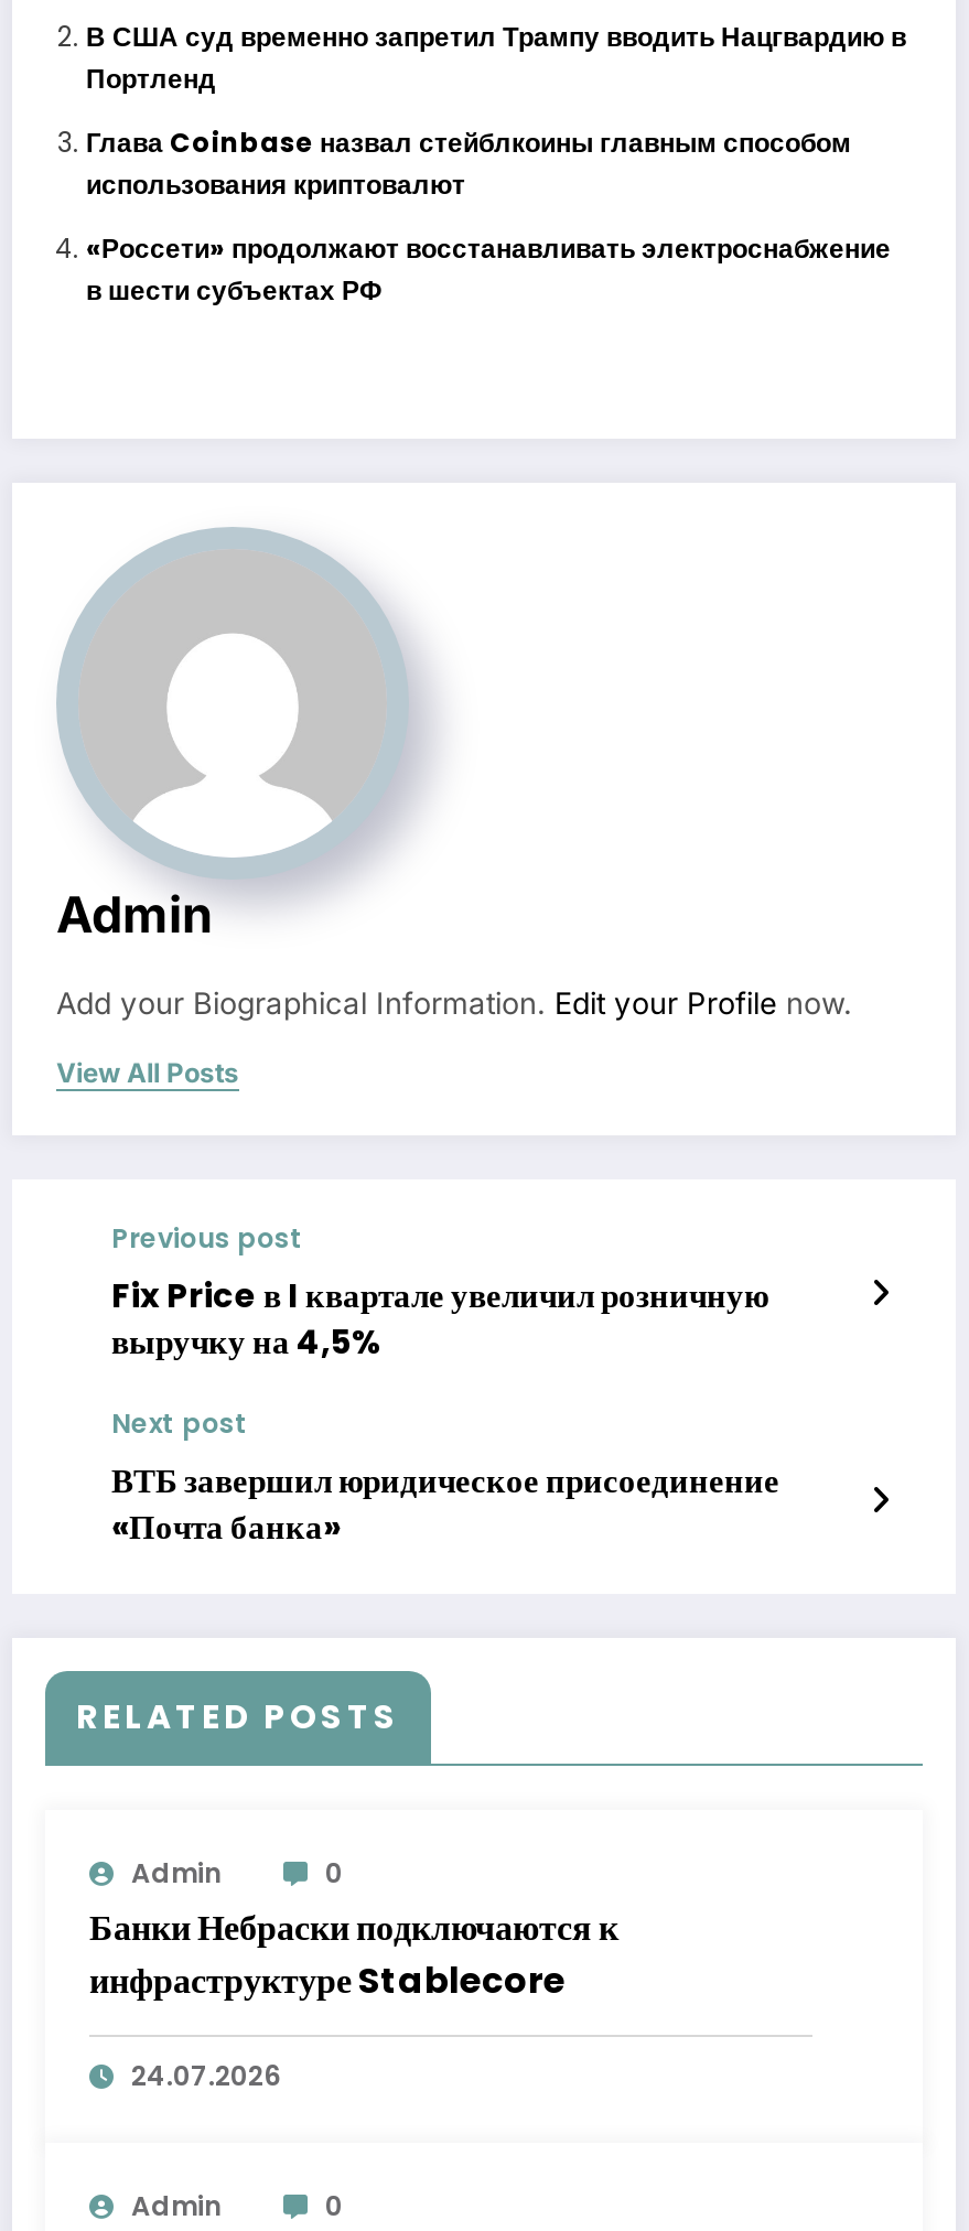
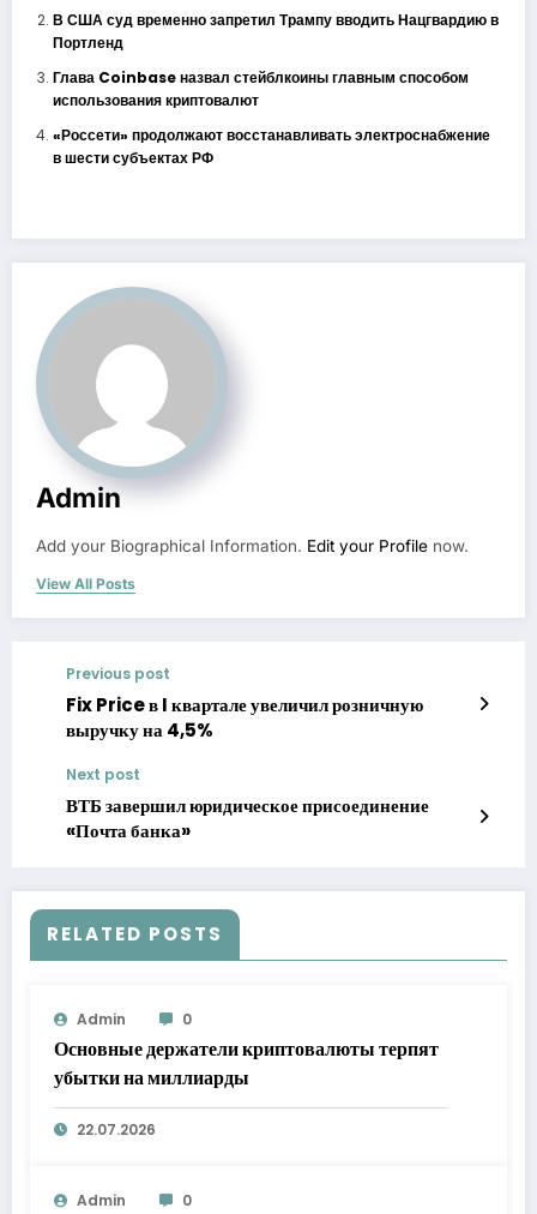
[89,1902,618,2006] Банки Небраски подключаются к | инфраструктуре Stablecore -> [54,1035,439,1091] Основные держатели криптовалюты терпят | убытки на миллиарды
[131,2056,281,2094] 24.07.2026 -> [77,1119,156,1139] 22.07.2026

